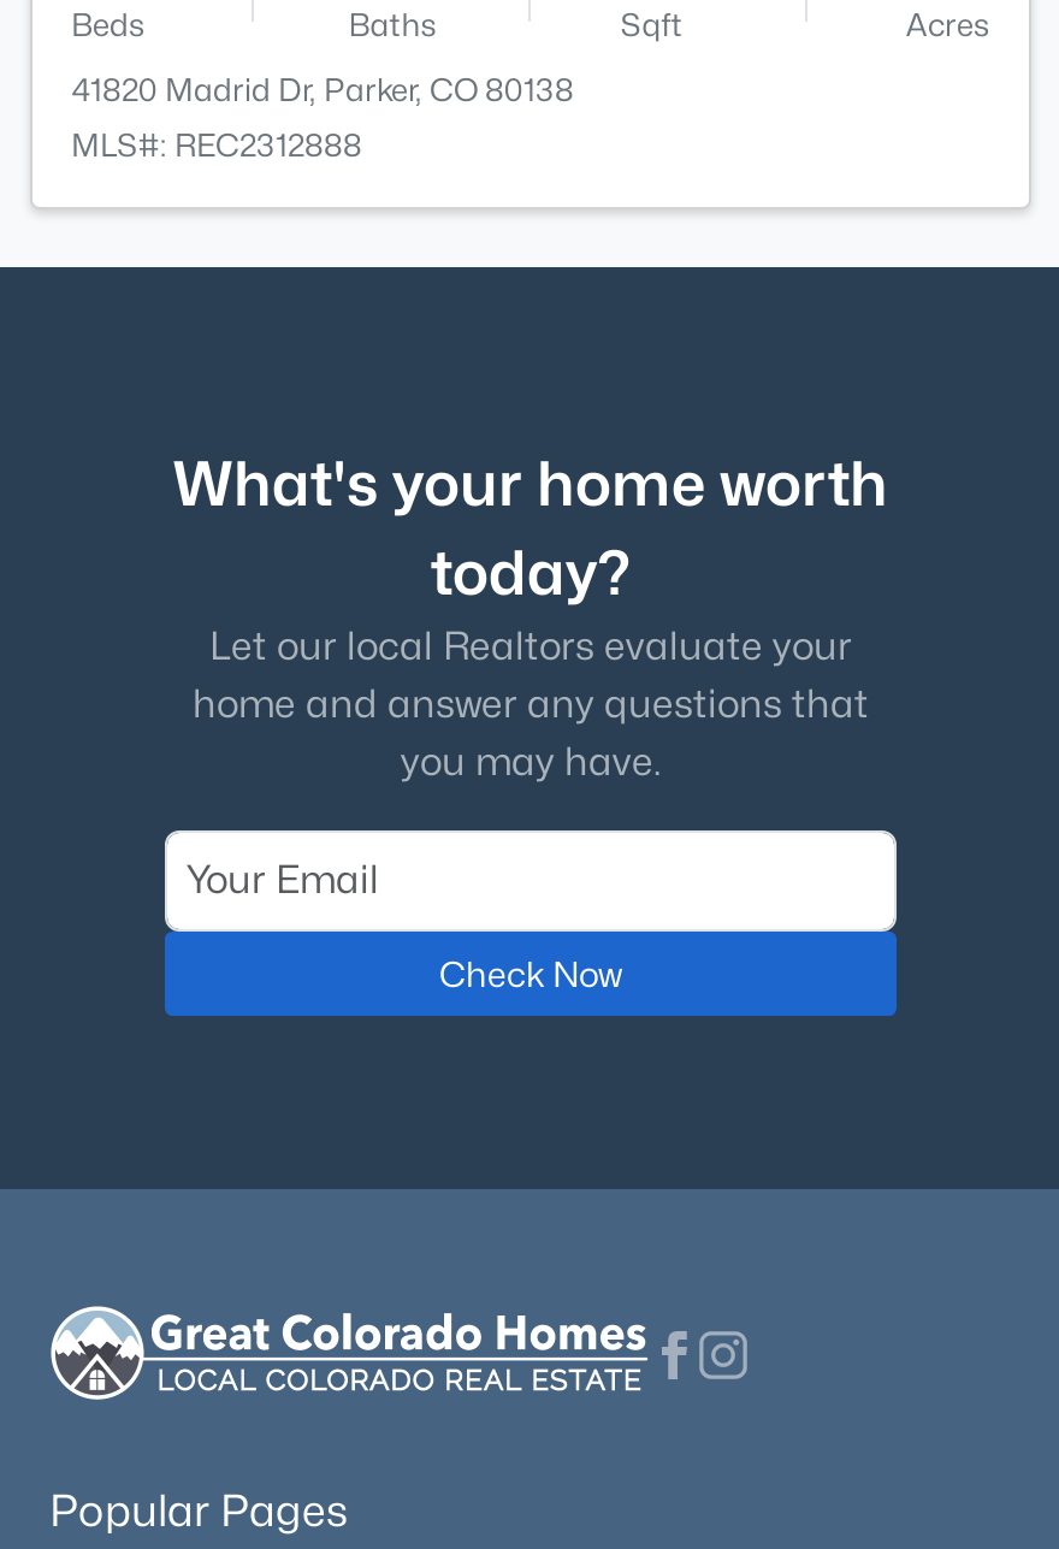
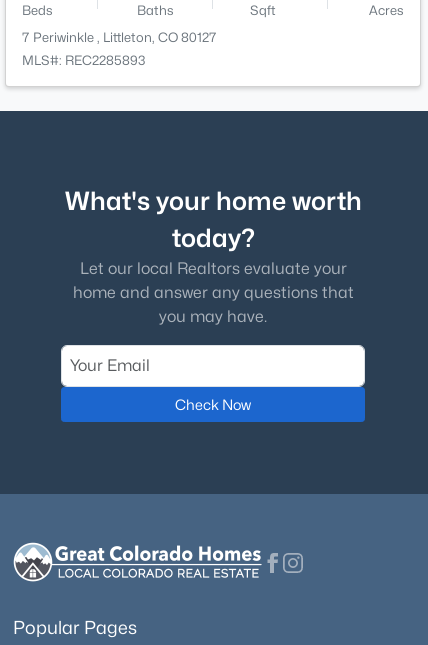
[71,71,574,109] 41820 Madrid Dr, Parker, CO 80138 -> [22,29,217,45] 7 Periwinkle , Littleton, CO 80127
[71,126,362,164] MLS#: REC2312888 -> [22,52,146,68] MLS#: REC2285893

